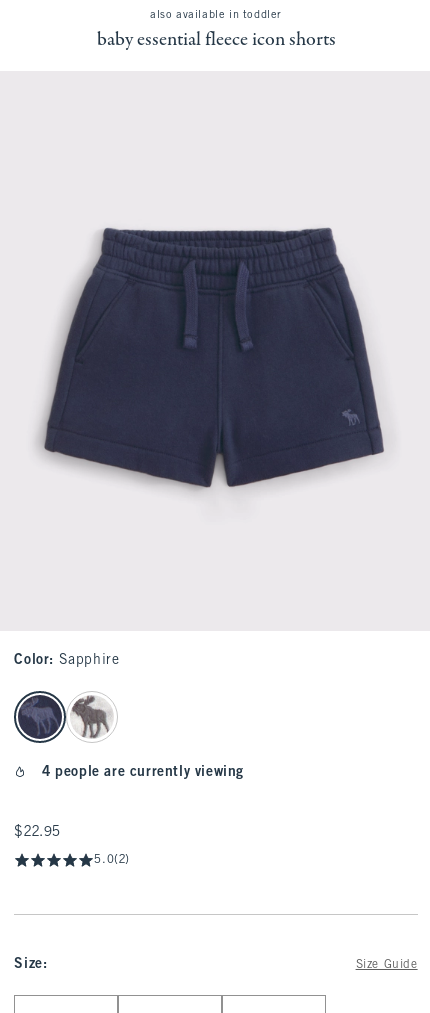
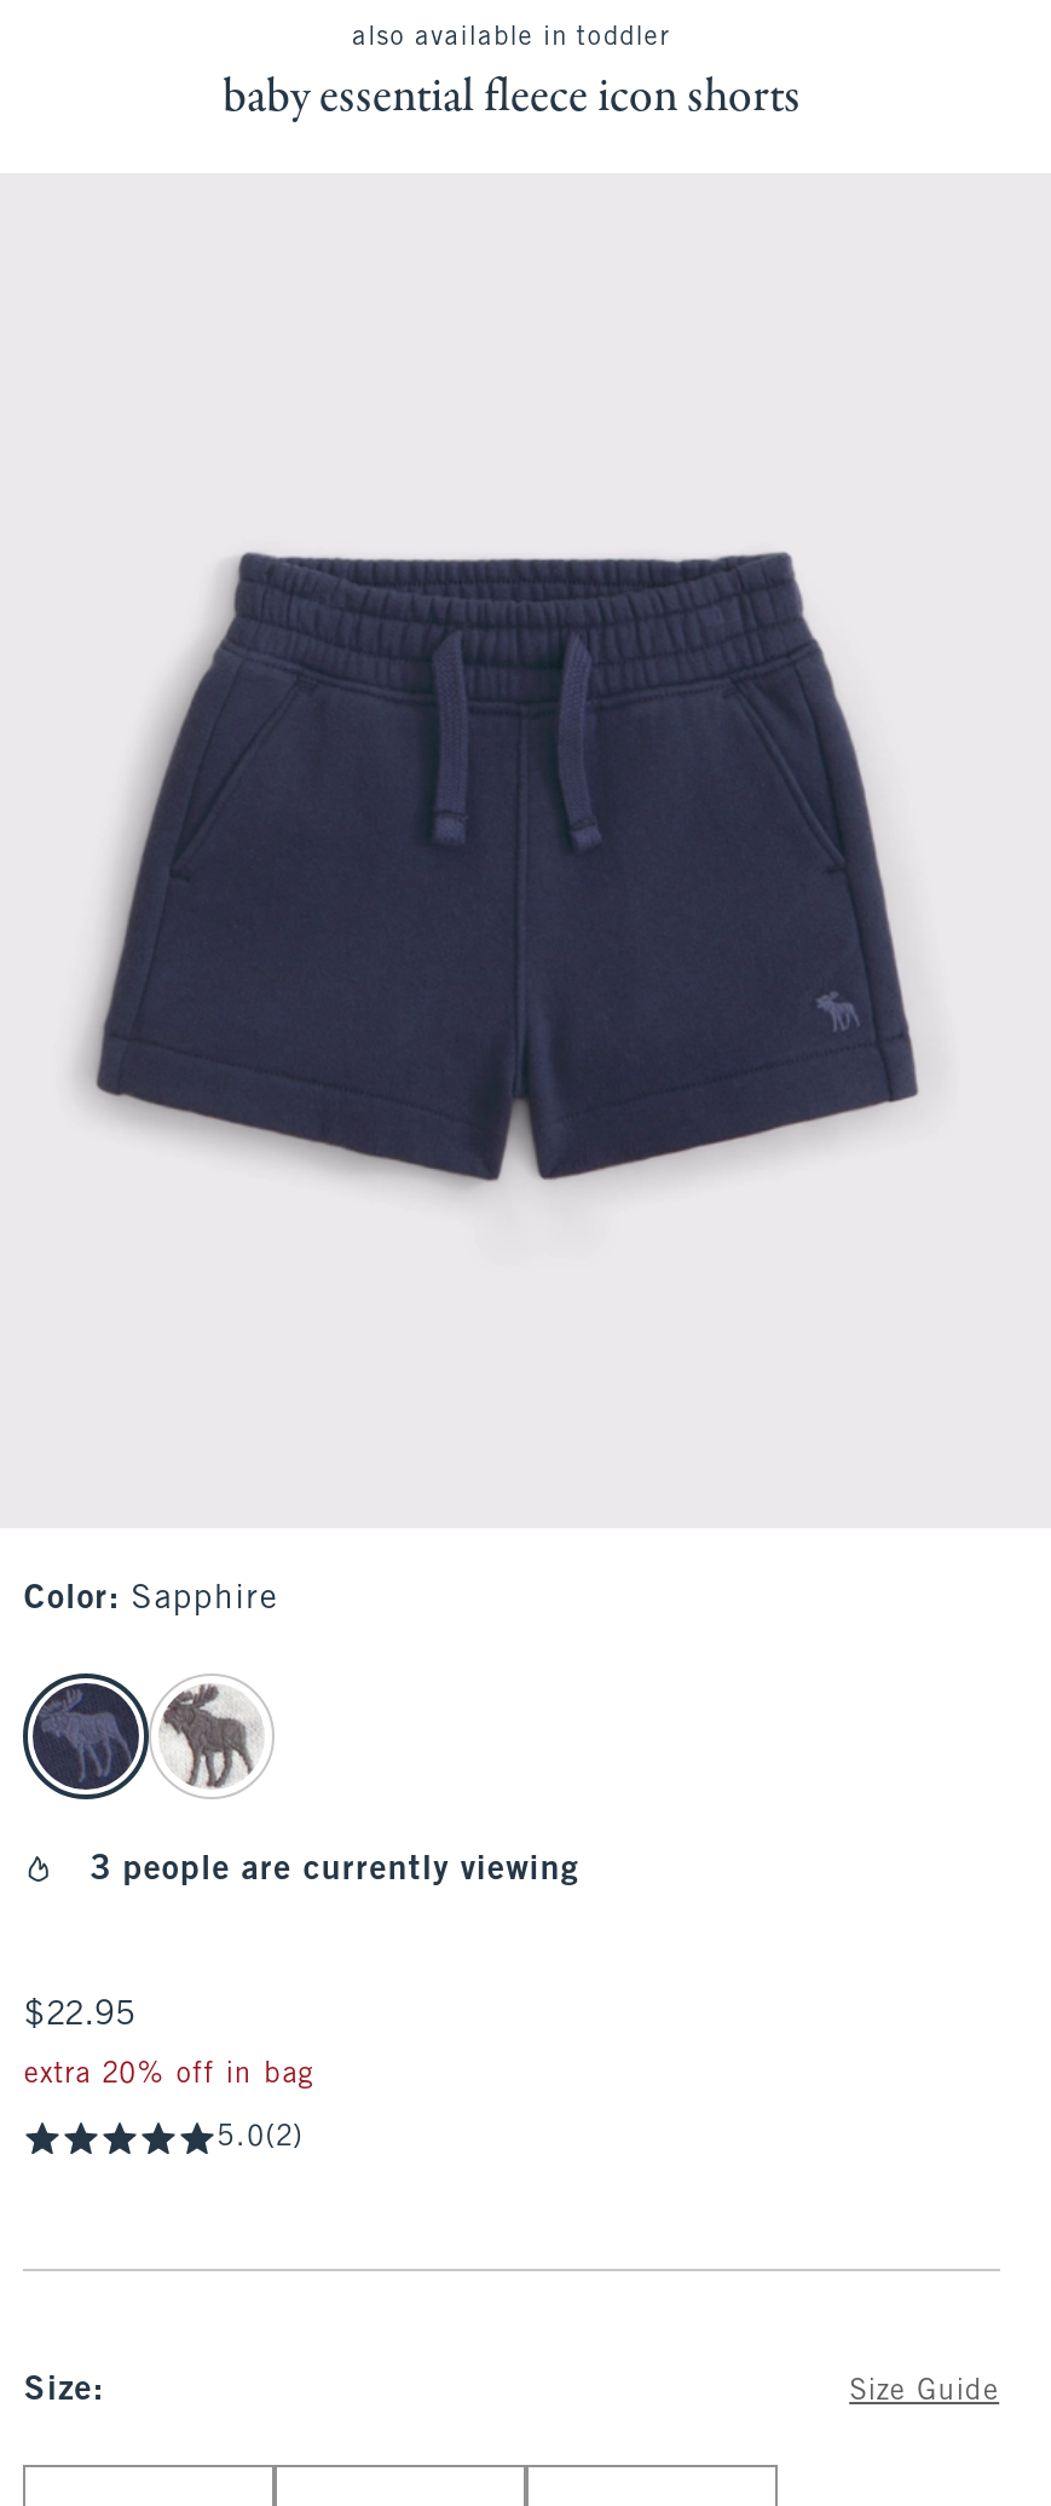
[42,766,244,779] 4 people are currently viewing -> [91,1855,579,1886] 3 people are currently viewing
none -> [24,2061,314,2090] extra 20% off in bag

